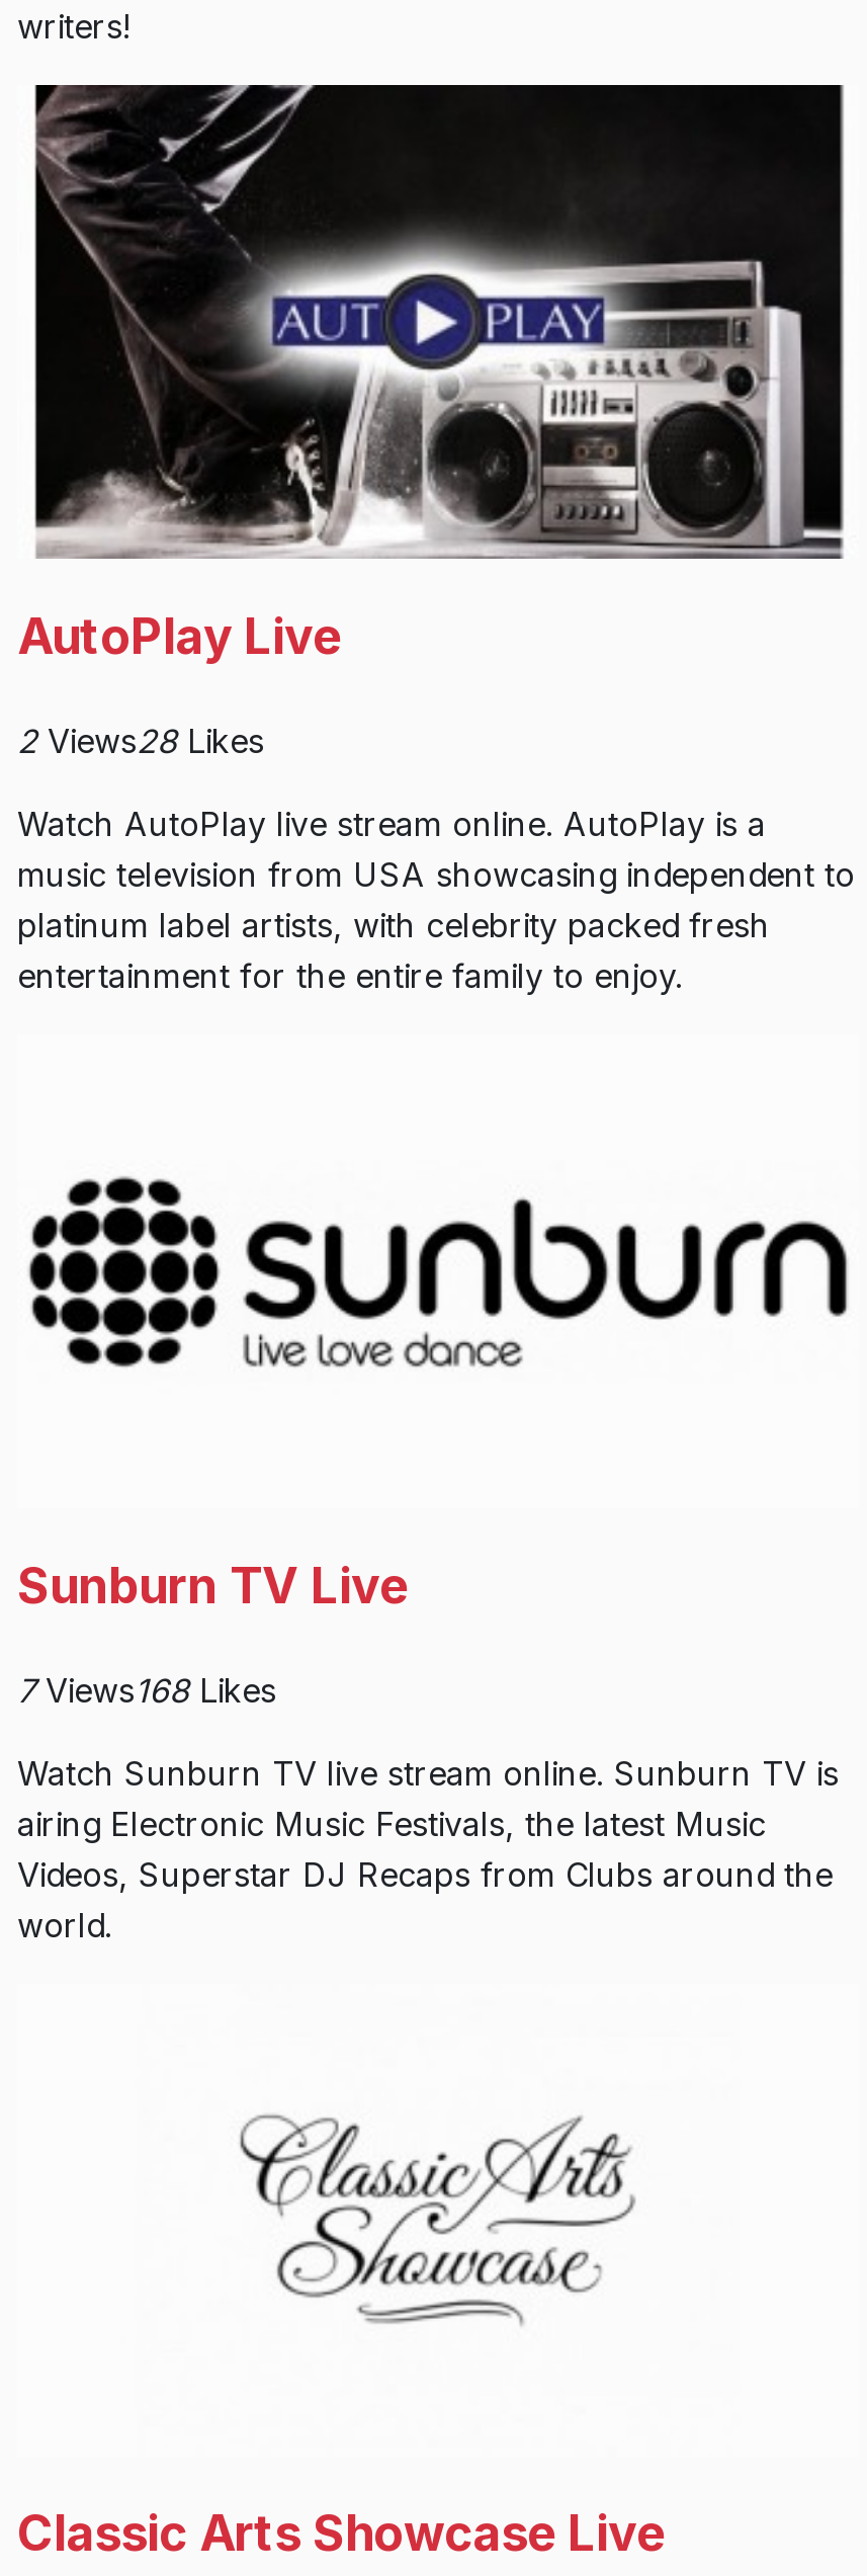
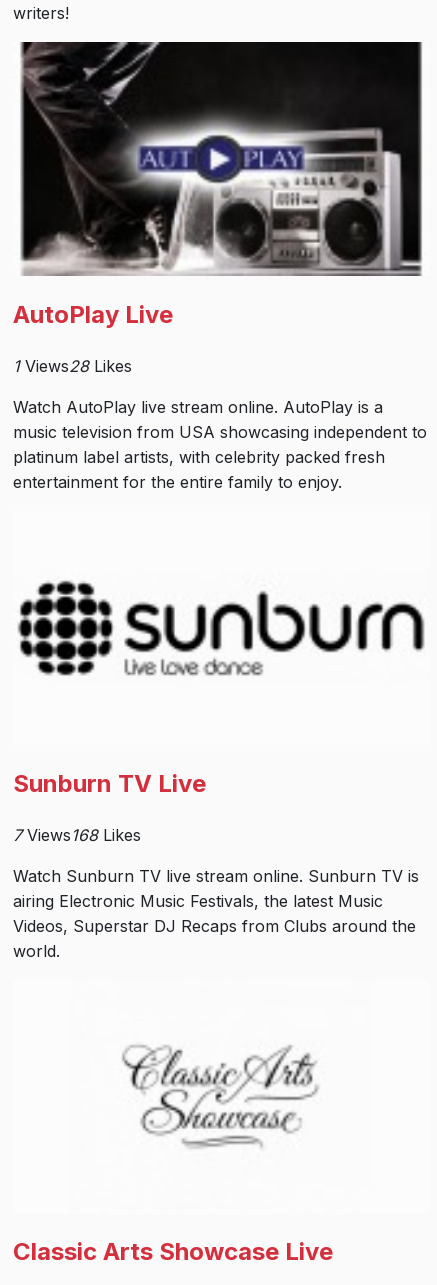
[17,720,264,761] 2 Views28 Likes -> [13,356,132,376] 1 Views28 Likes

